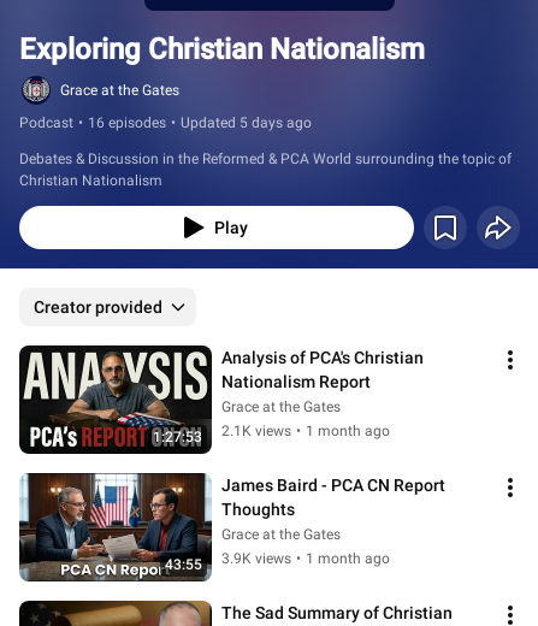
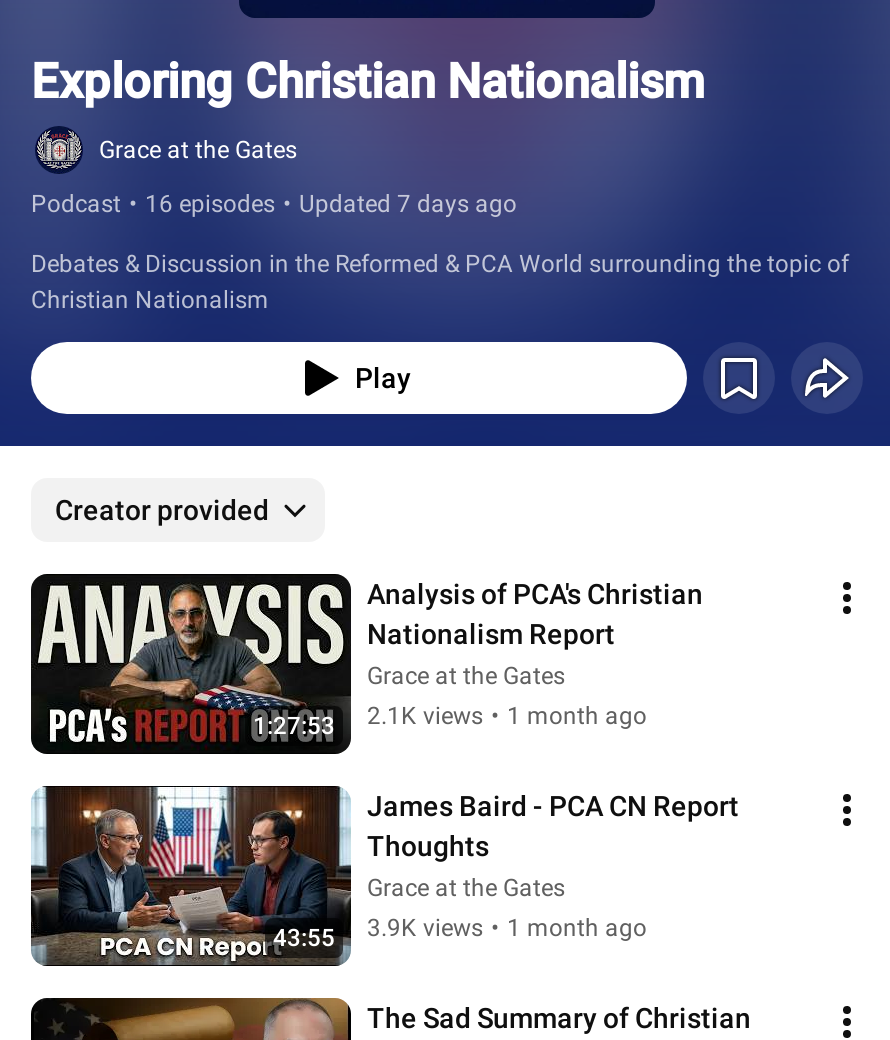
[19,114,312,131] Podcast • 16 episodes • Updated 5 days ago -> [31,190,517,218] Podcast • 16 episodes • Updated 7 days ago

